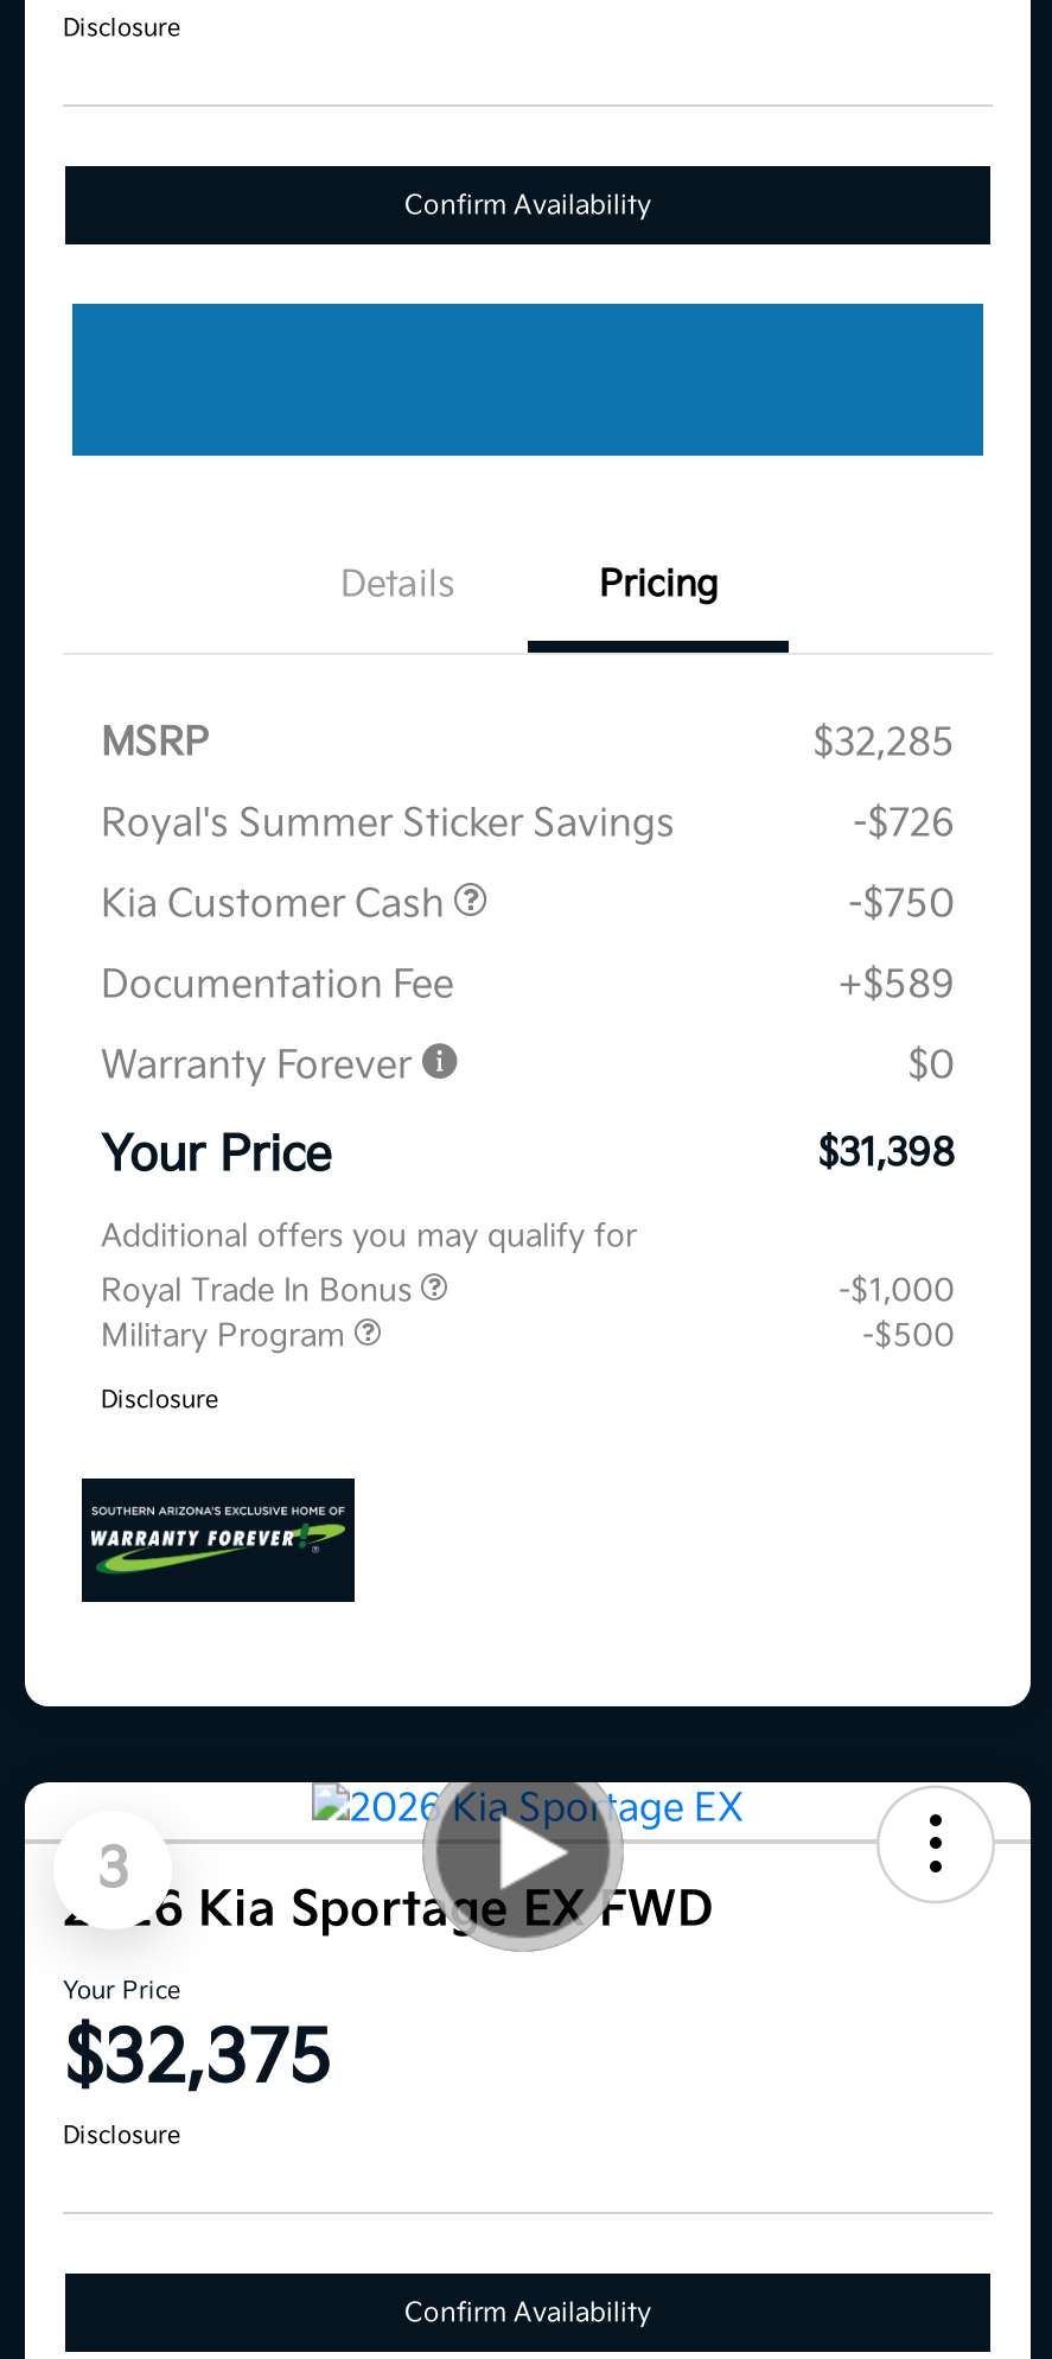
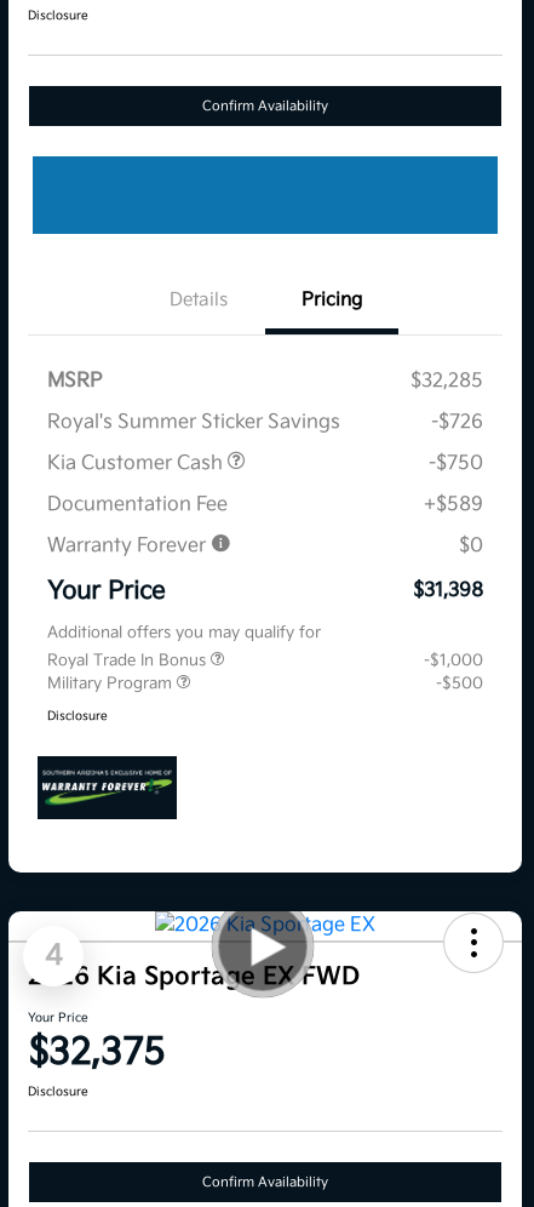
[97,1836,128,1903] 3 -> [44,939,62,973] 4

